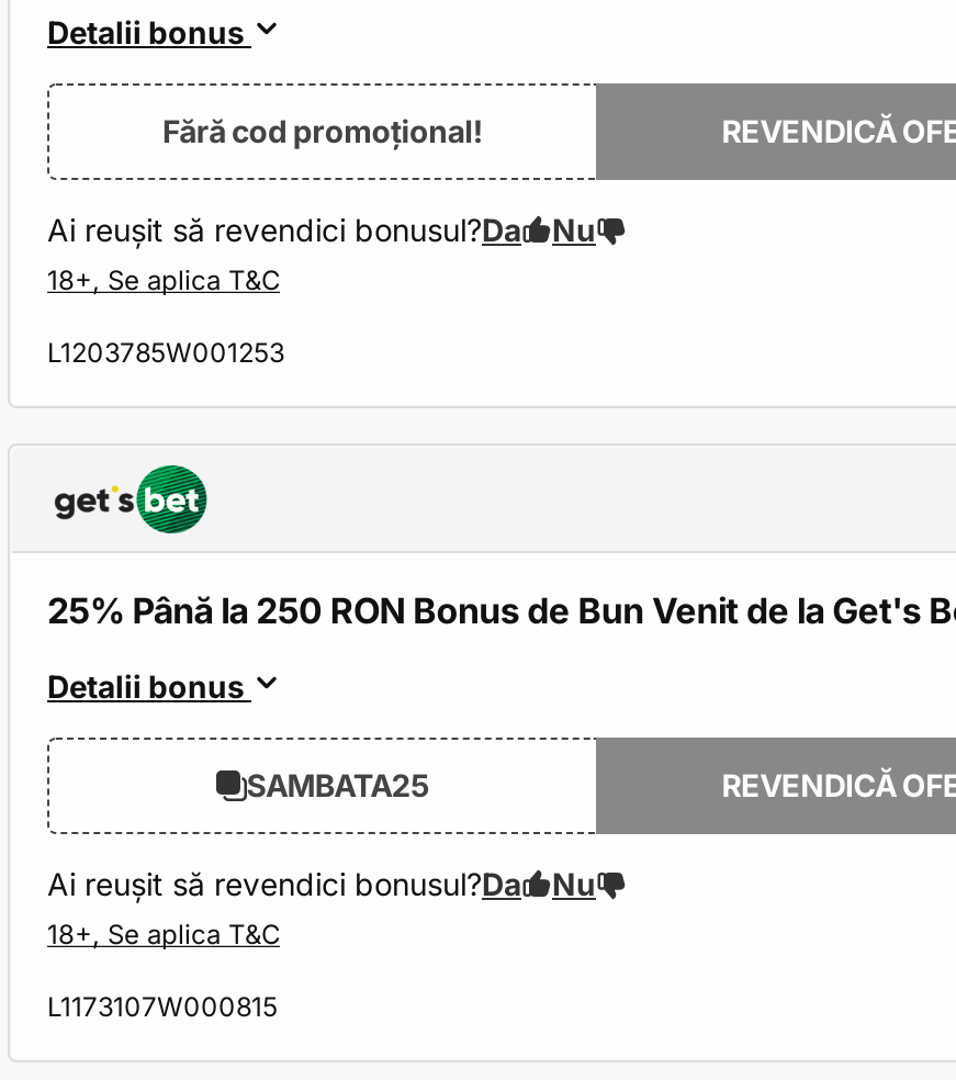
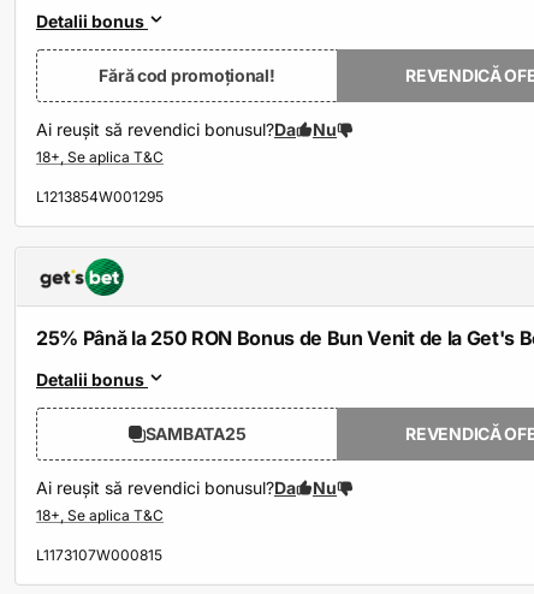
[47,336,284,369] L1203785W001253 -> [36,188,164,206] L1213854W001295

